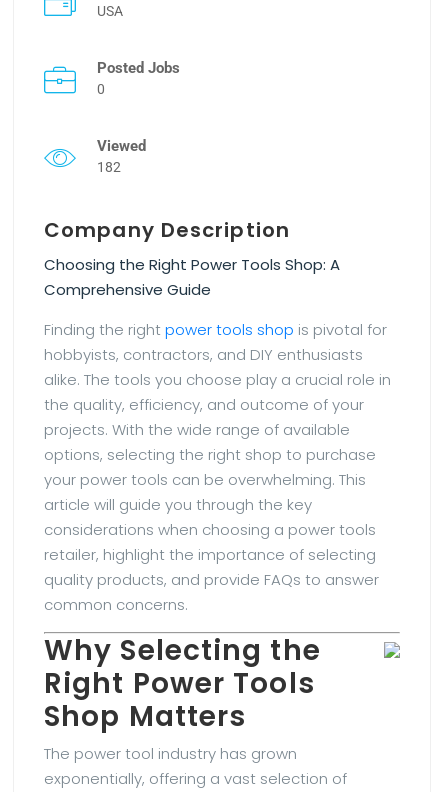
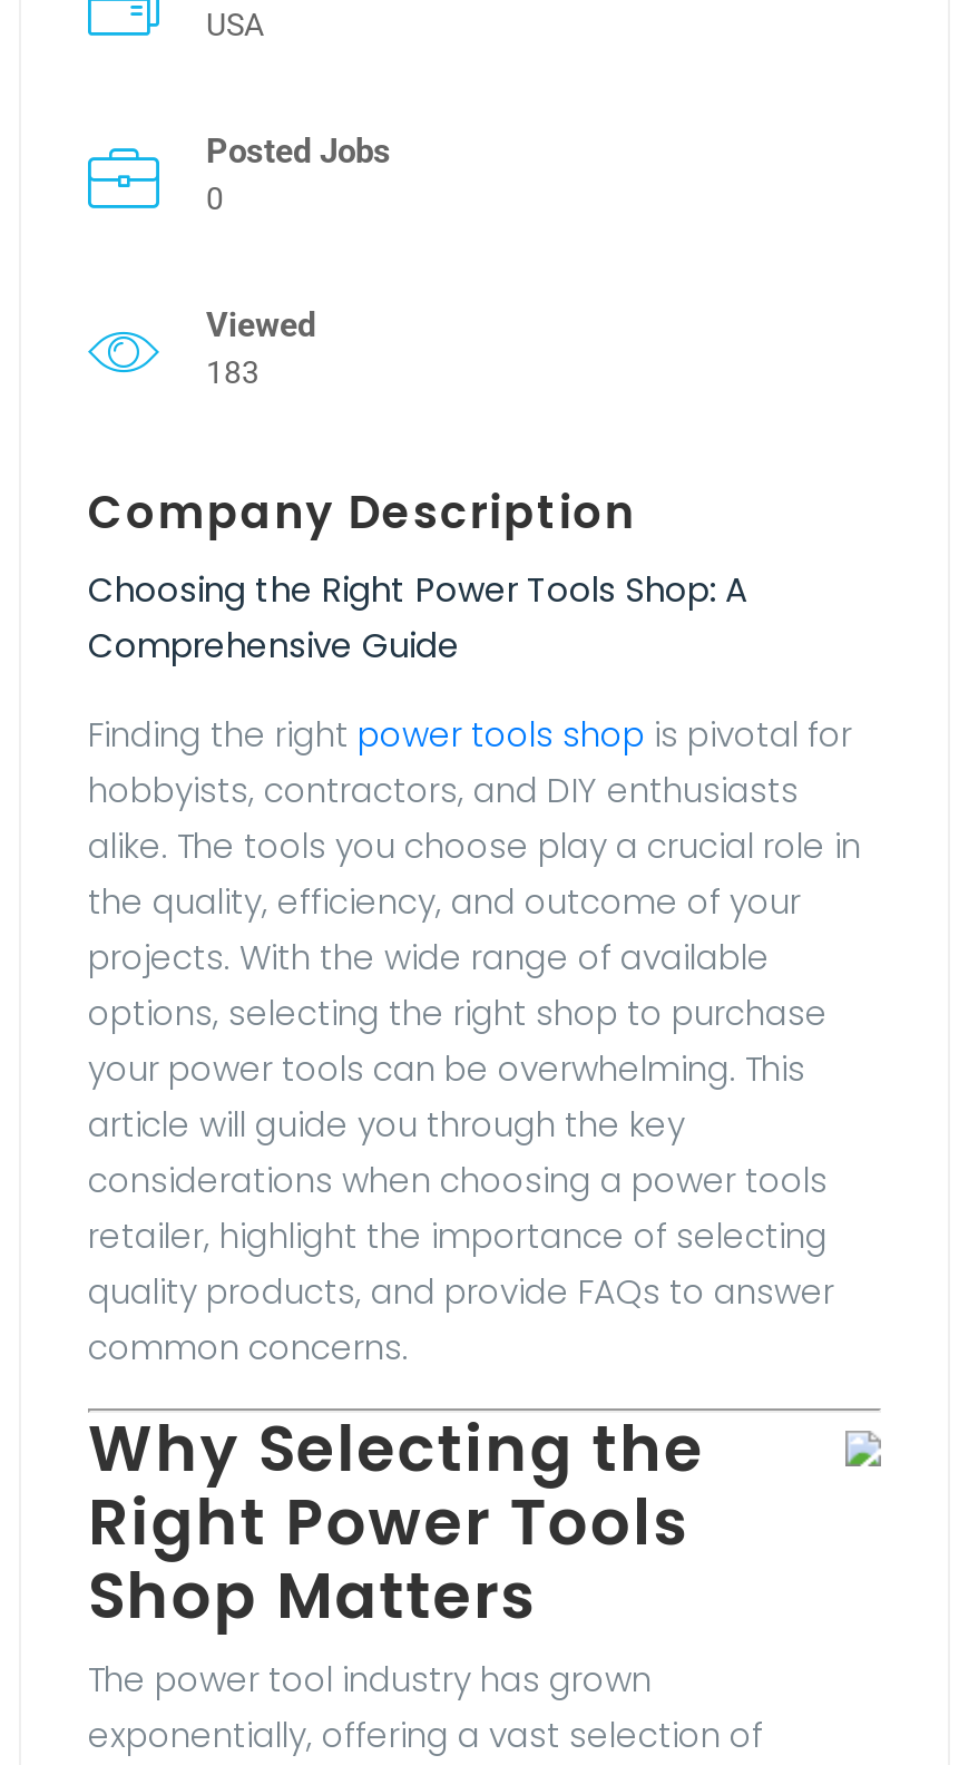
[97,159,121,175] 182 -> [206,354,260,390] 183

